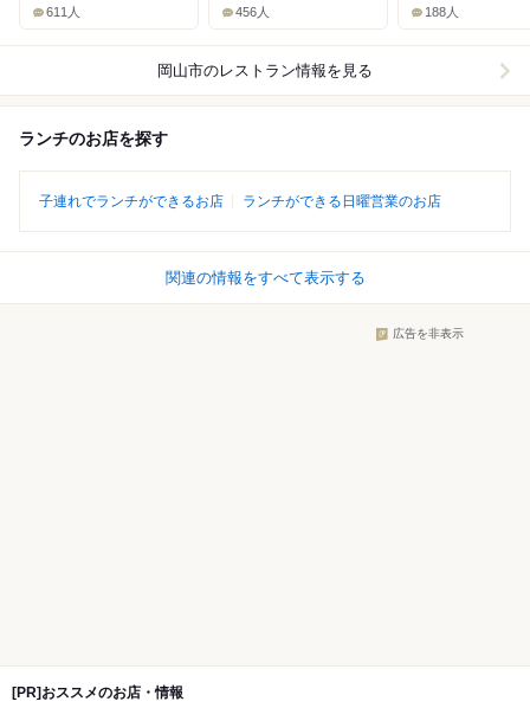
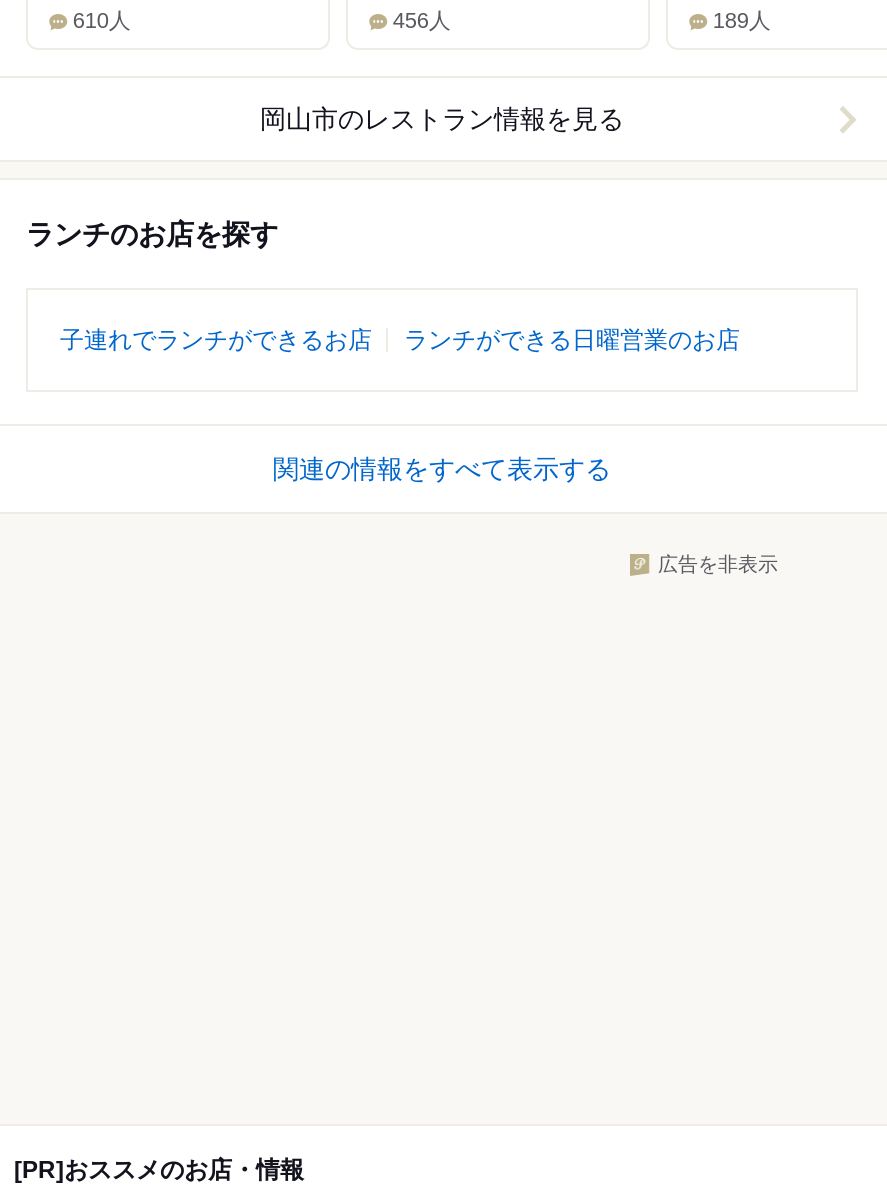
[47,5,81,19] 611人 -> [73,8,131,32] 610人
[425,5,459,19] 188人 -> [713,8,771,32] 189人

